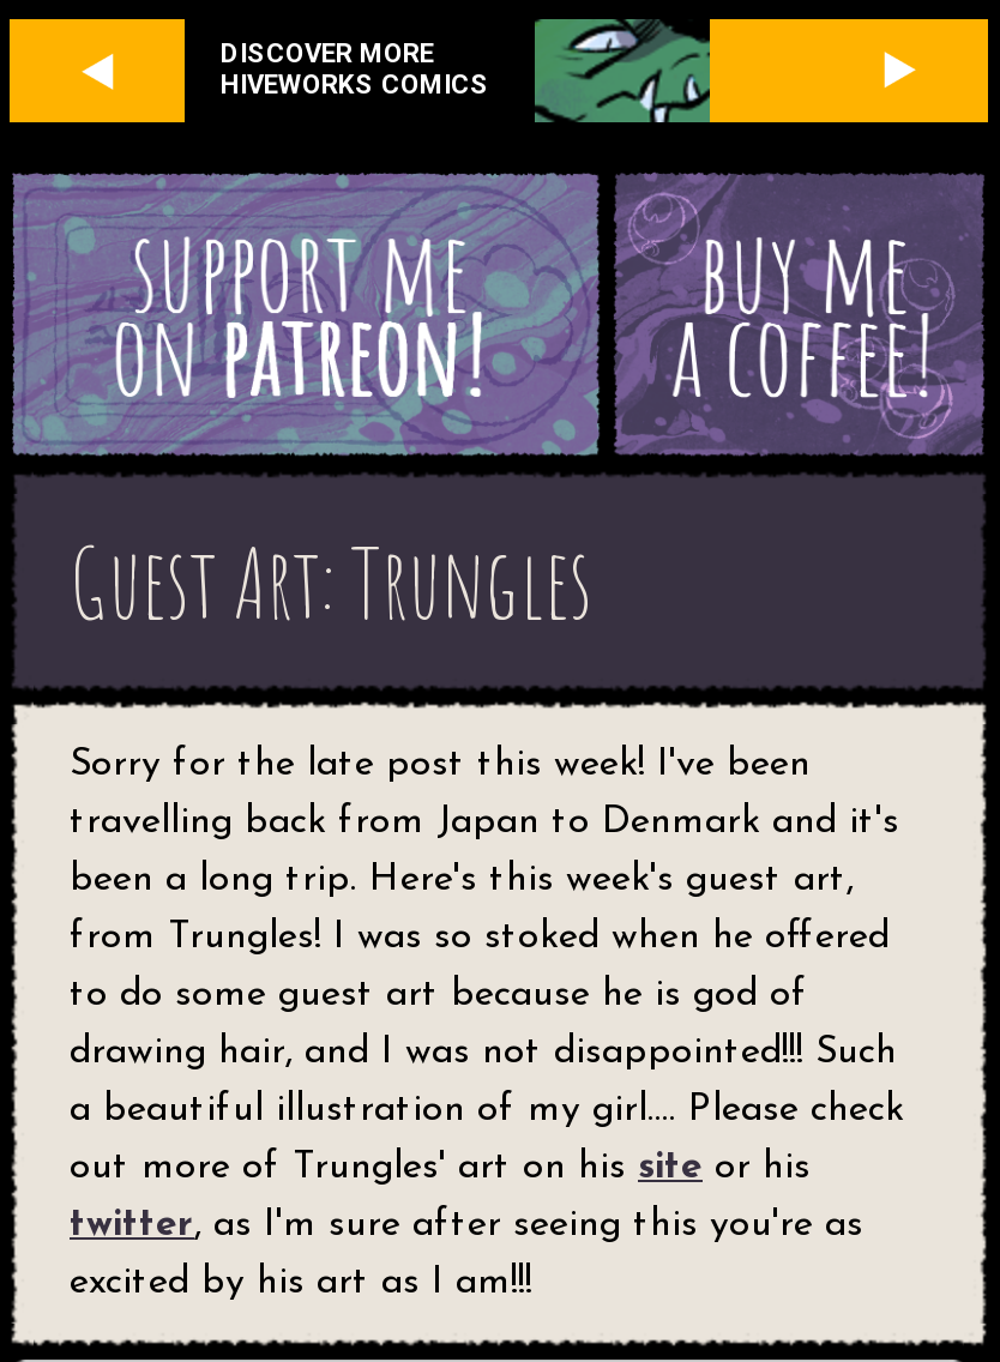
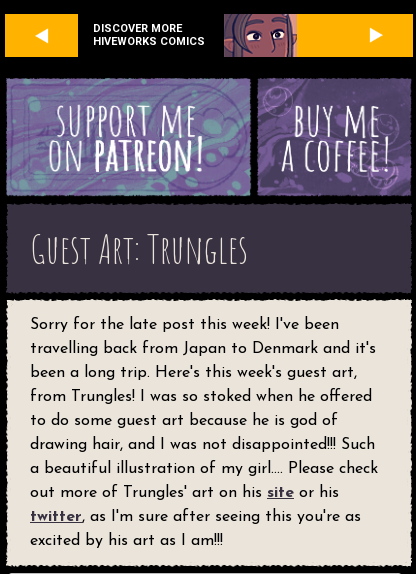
[535,19,712,125] [image] -> [224,13,298,58] [image]

